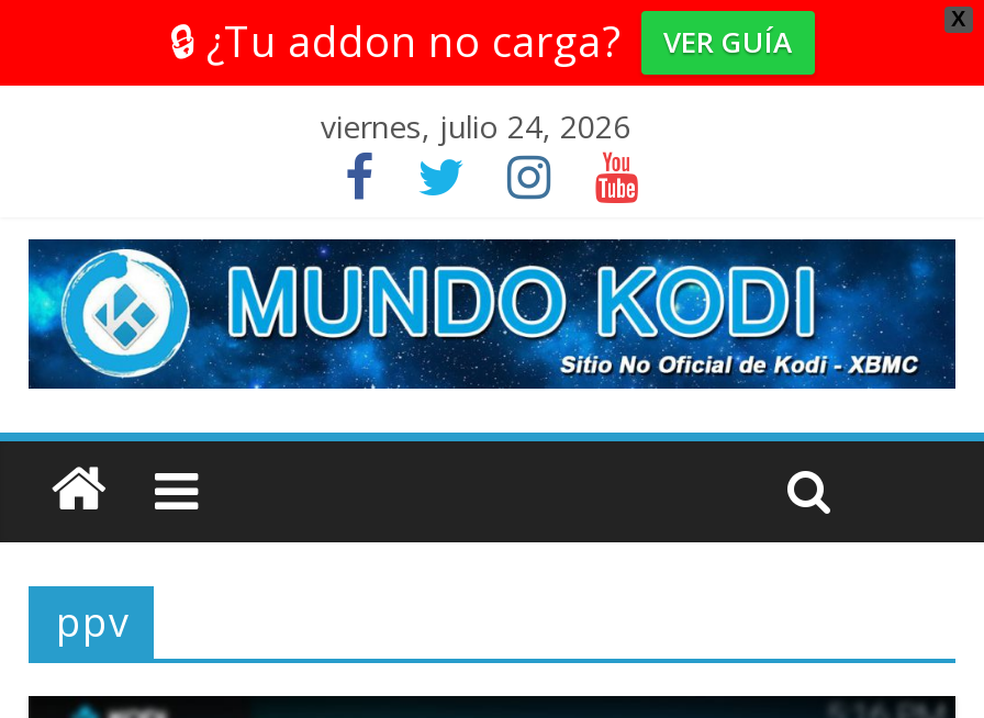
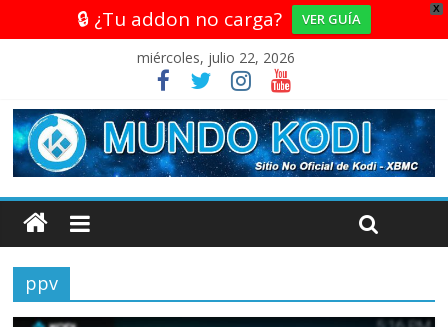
[321,105,630,147] viernes, julio 24, 2026 -> [137,48,295,67] miércoles, julio 22, 2026

